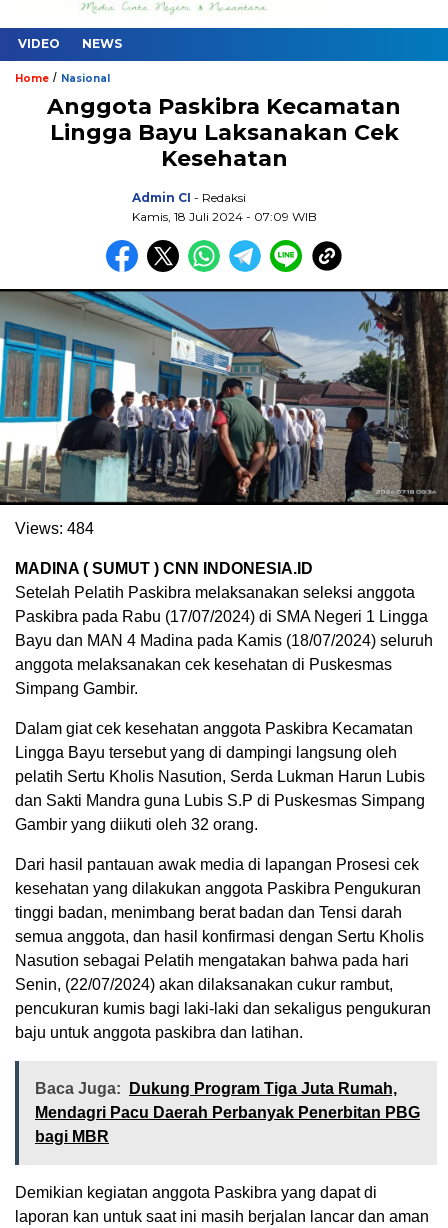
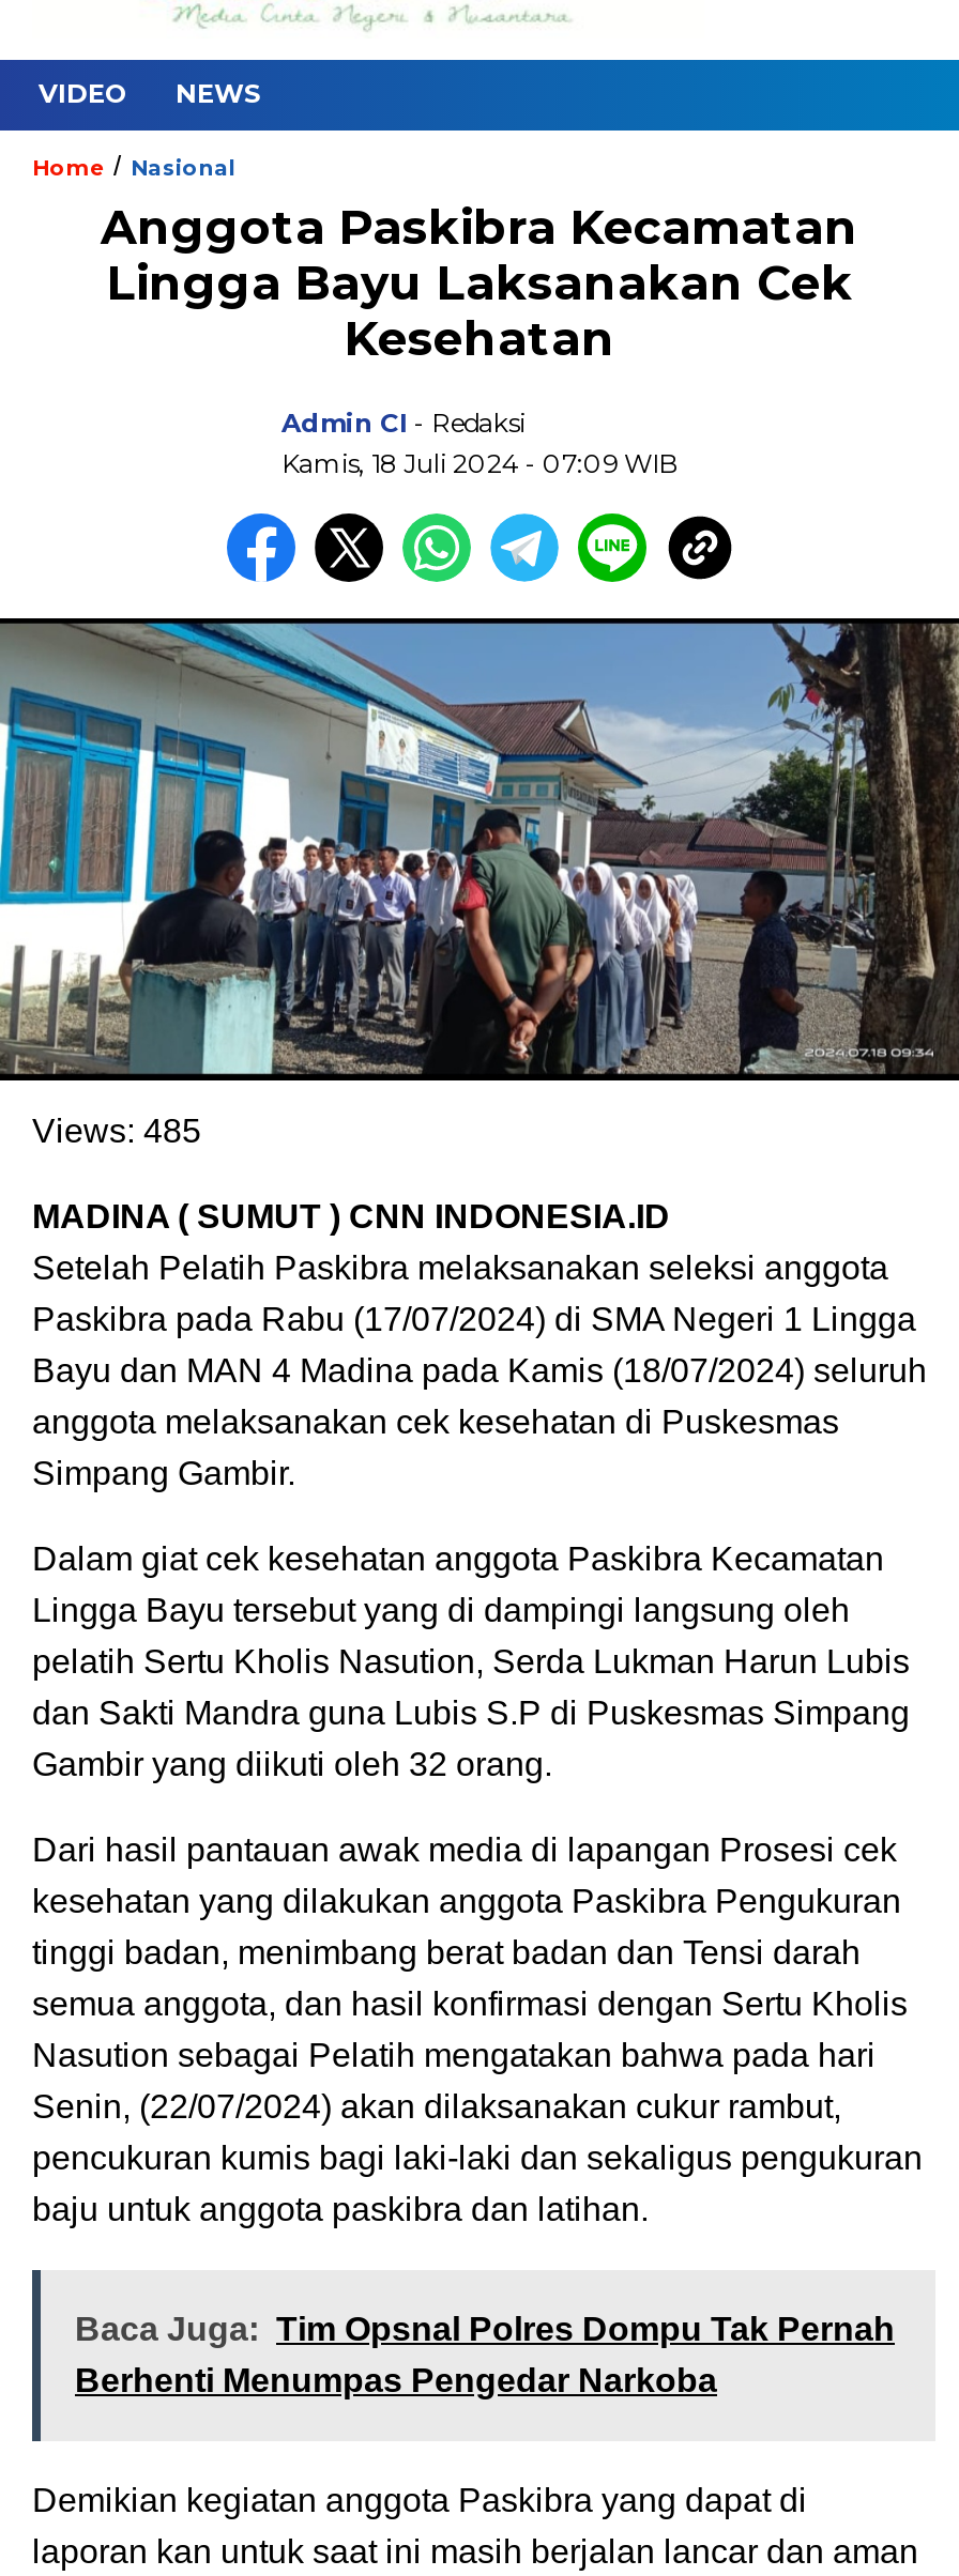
[15,520,94,537] Views: 484 -> [32,1112,201,1148] Views: 485
[35,1080,420,1145] Baca Juga: Dukung Program Tiga Juta Rumah, | Mendagri Pacu Daerah Perbanyak Penerbitan PBG | bagi MBR -> [75,2310,895,2398] Baca Juga: Tim Opsnal Polres Dompu Tak Pernah | Berhenti Menumpas Pengedar Narkoba

